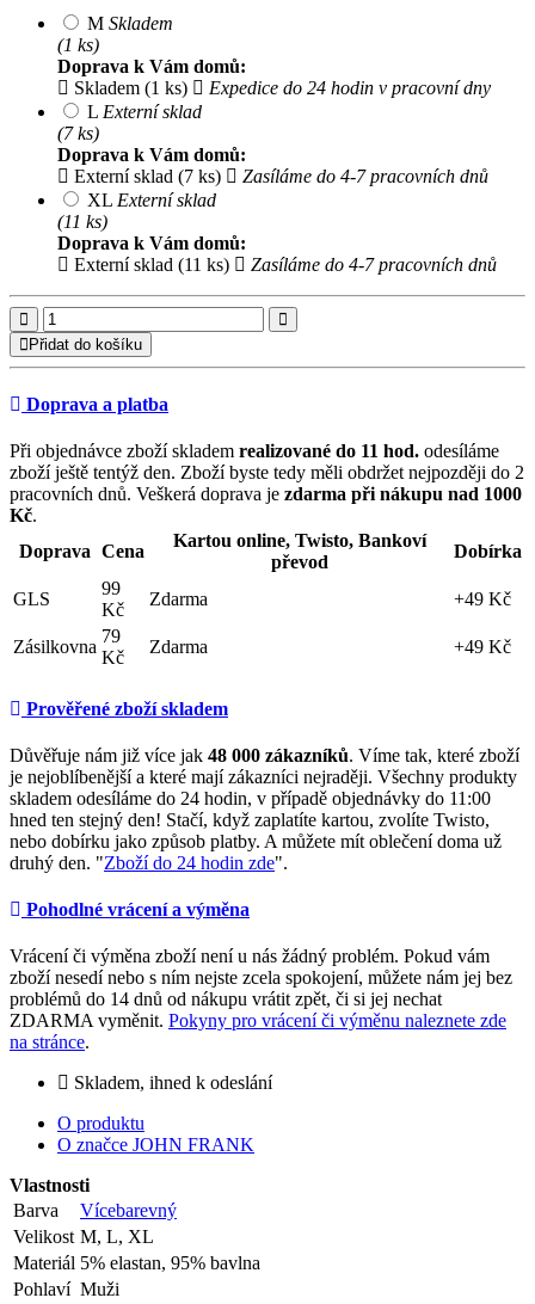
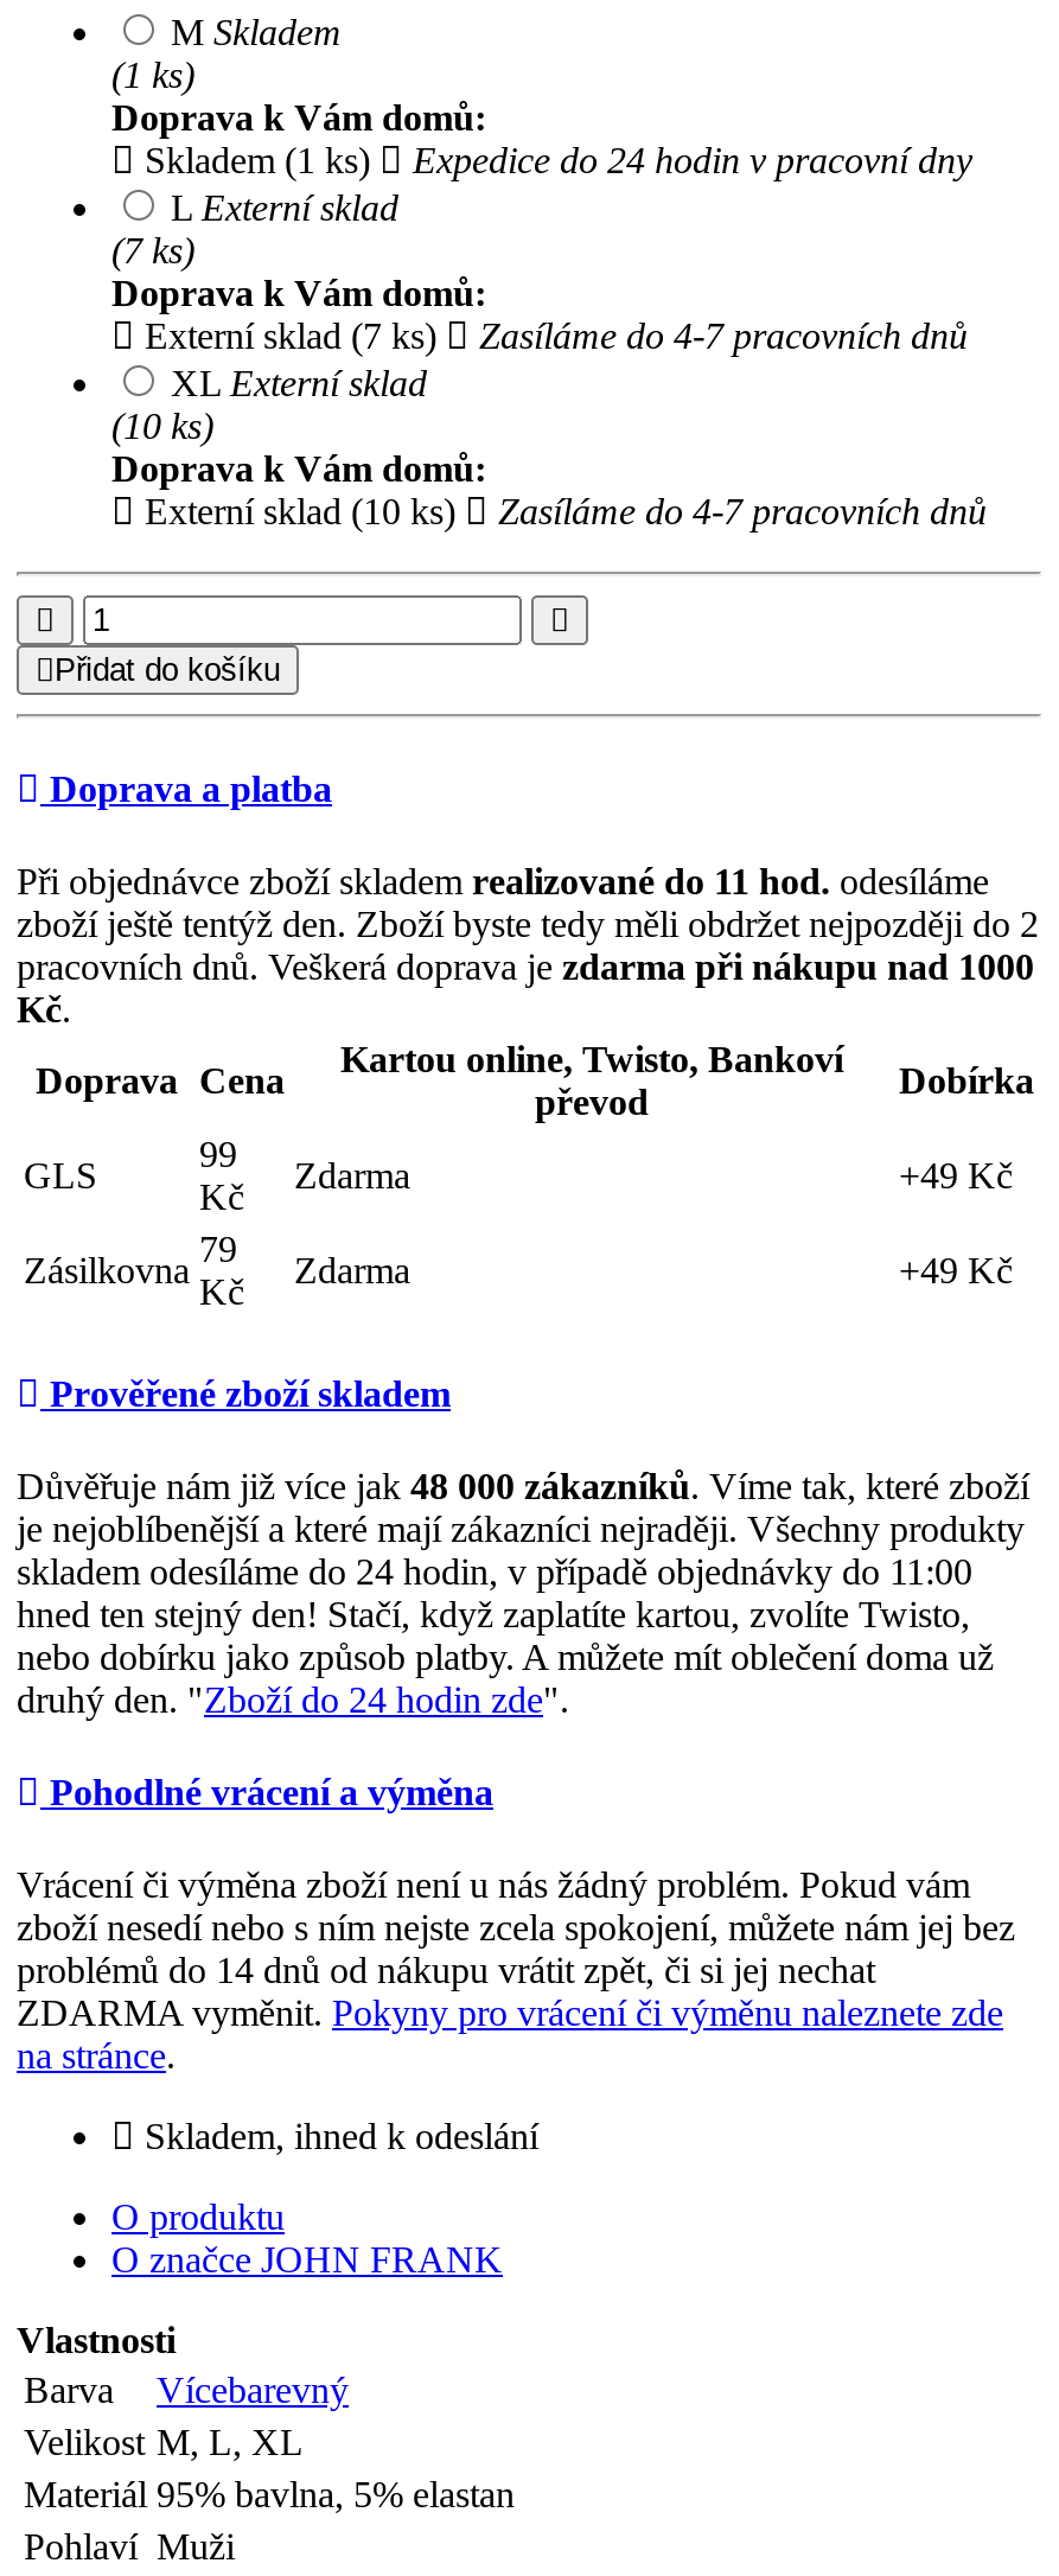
[57,211,107,231] (11 ks) -> [111,405,213,445] (10 ks)
[69,254,229,274] Externí sklad (11 ks) -> [135,491,455,531] Externí sklad (10 ks)
[13,1253,260,1273] Materiál 5% elastan, 95% bavlna -> [24,2475,515,2515] Materiál 95% bavlna, 5% elastan

